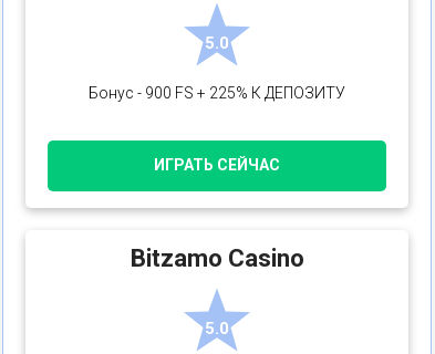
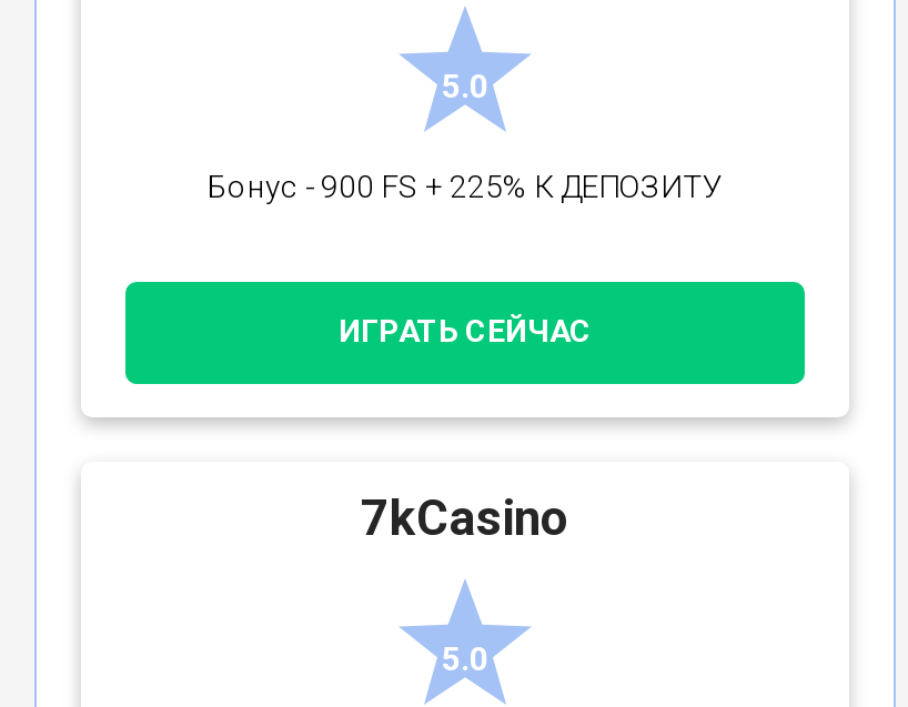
[130,244,304,272] Bitzamo Casino -> [361,490,569,545] 7kCasino

